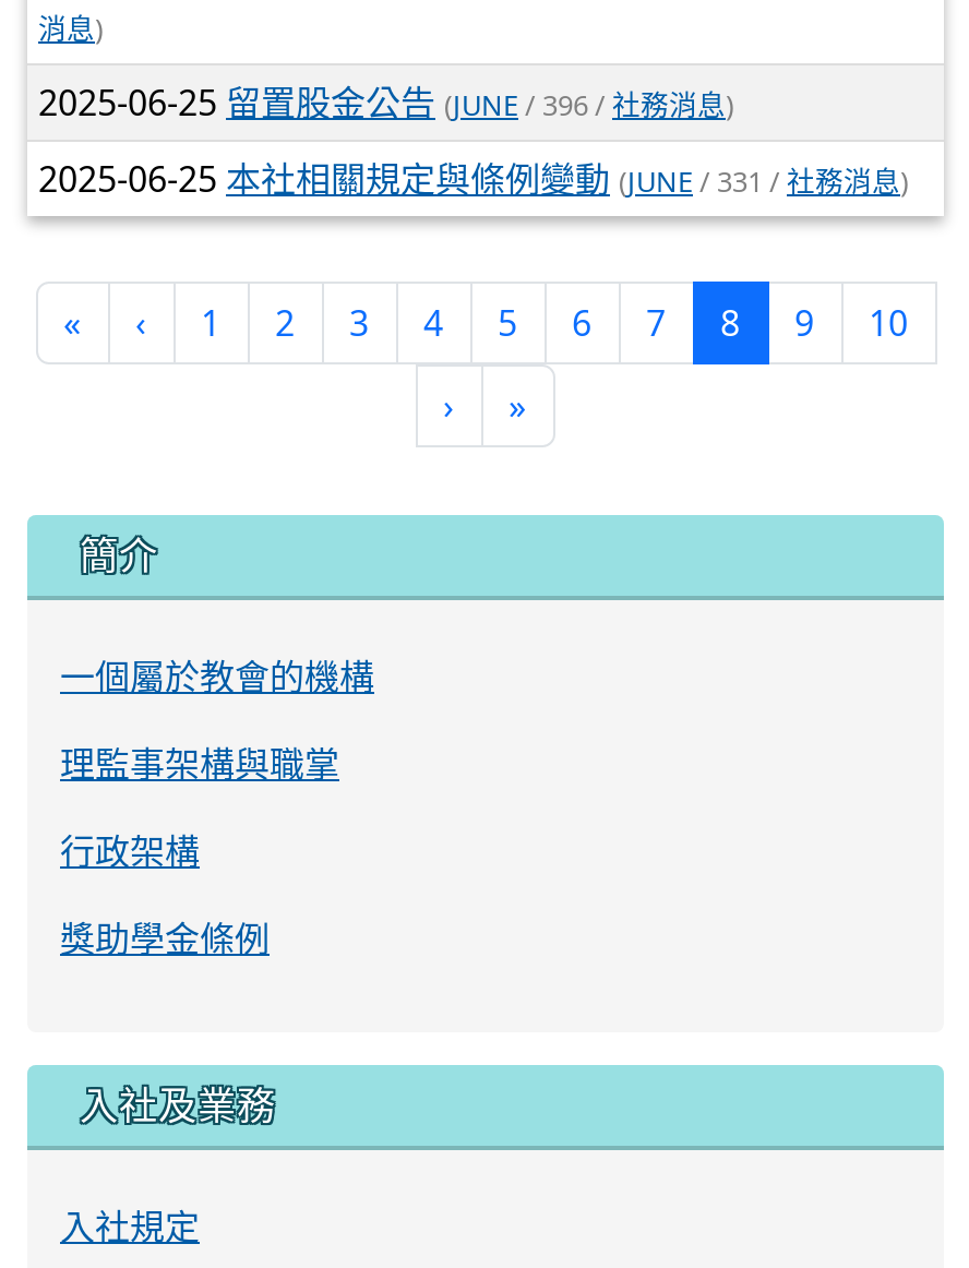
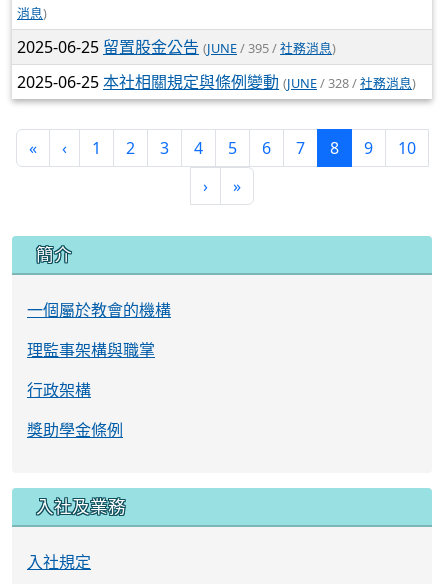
[38,79,734,127] 2025-06-25留置股金公告 (JUNE / 396 /社務消息) -> [17,36,336,58] 2025-06-25留置股金公告 (JUNE / 395 /社務消息)
[38,155,909,203] 2025-06-25本社相關規定與條例變動 (JUNE / 331 /社務消息) -> [17,71,416,93] 2025-06-25本社相關規定與條例變動 (JUNE / 328 /社務消息)

